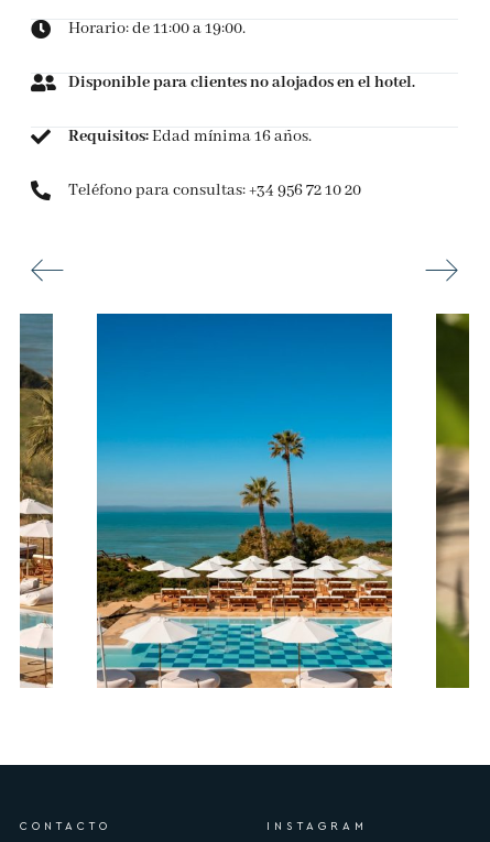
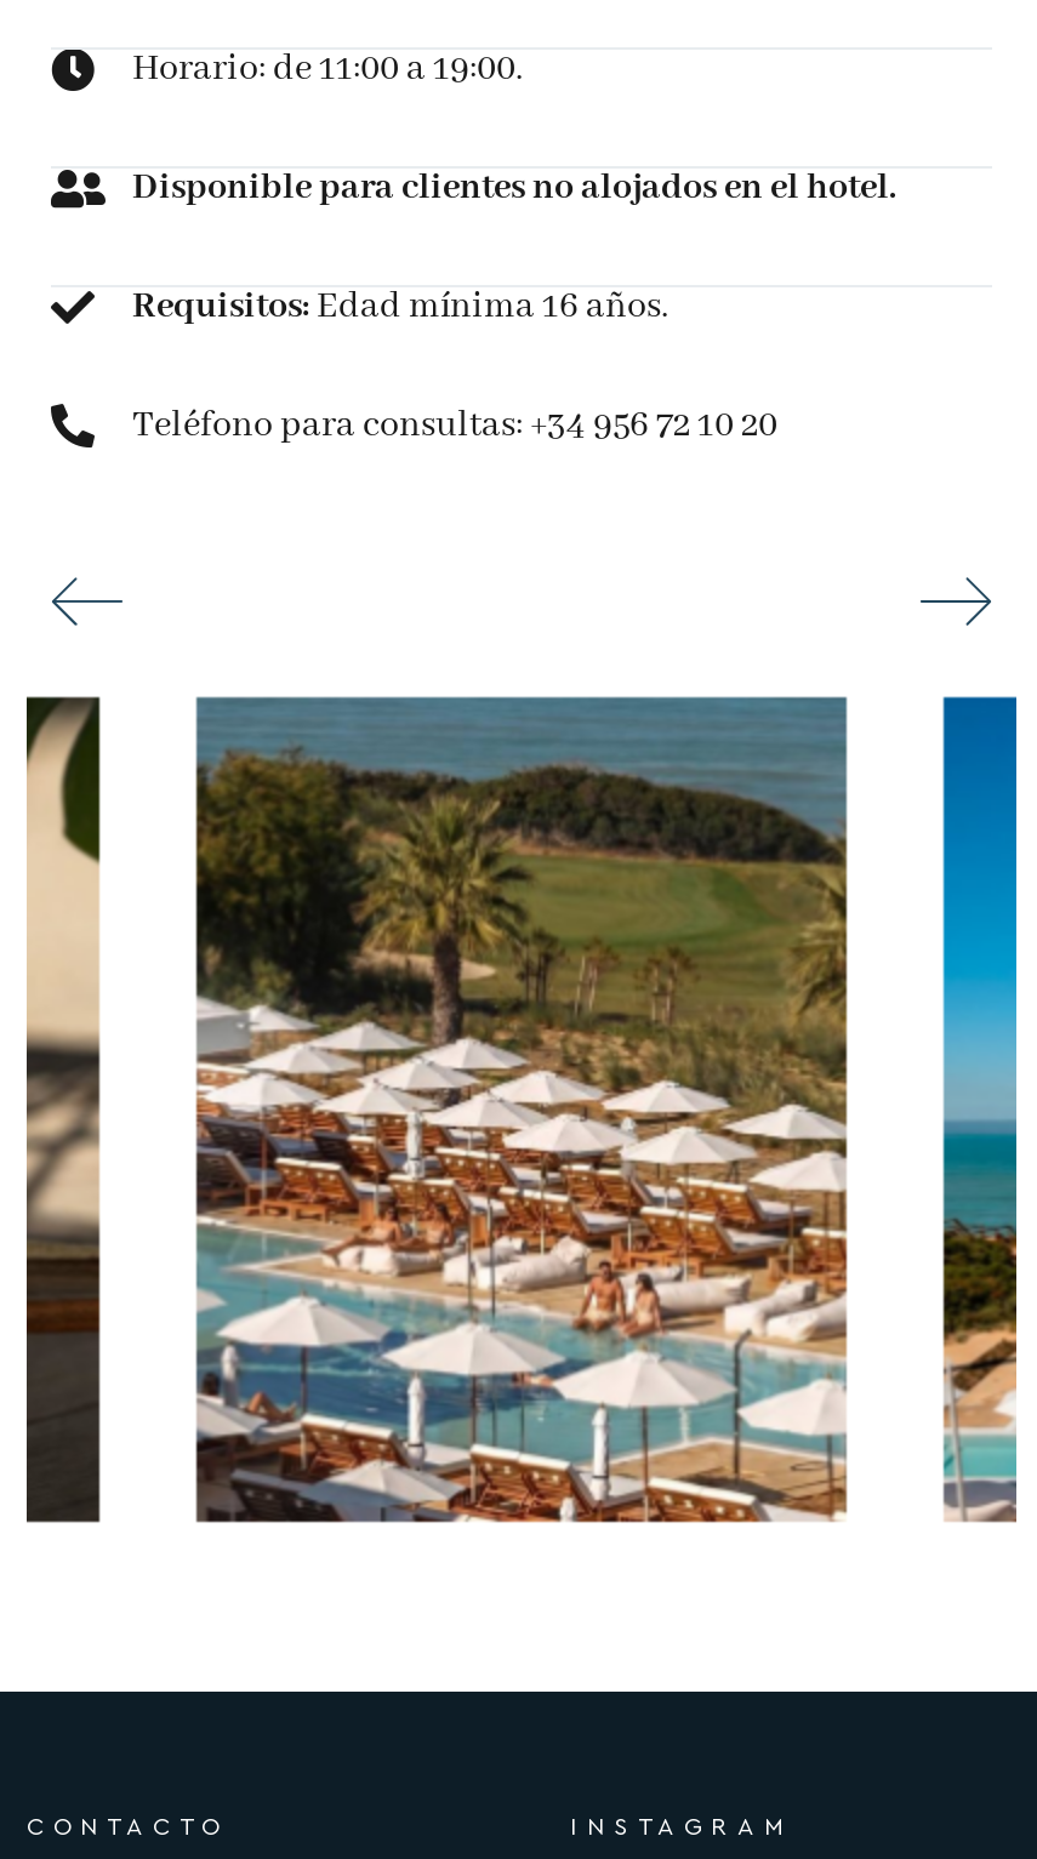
[19,313,54,688] [image] -> [24,695,102,1524] [image]
[96,314,393,689] [image] -> [194,697,849,1524] [image]
[435,313,470,689] [image] -> [941,695,1019,1522] [image]

